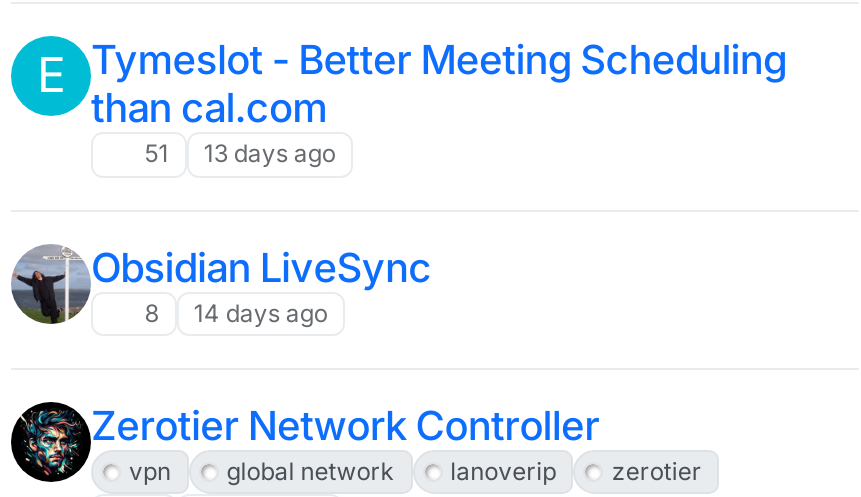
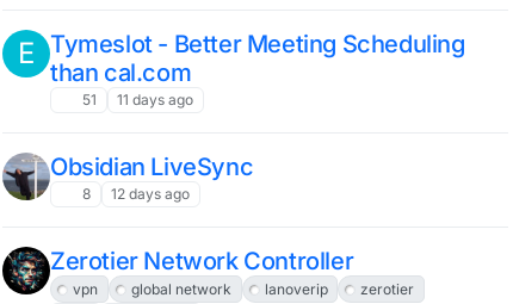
[145,139,336,169] 51 13 days ago -> [82,90,194,108] 51 11 days ago
[145,297,328,327] 8 14 days ago -> [82,185,190,203] 8 12 days ago

